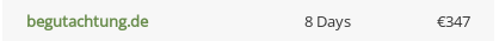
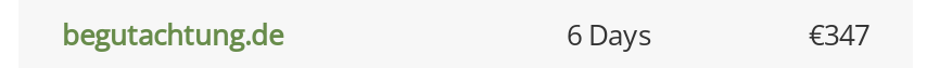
[304,11,350,32] 8 Days -> [567,15,651,54] 6 Days

